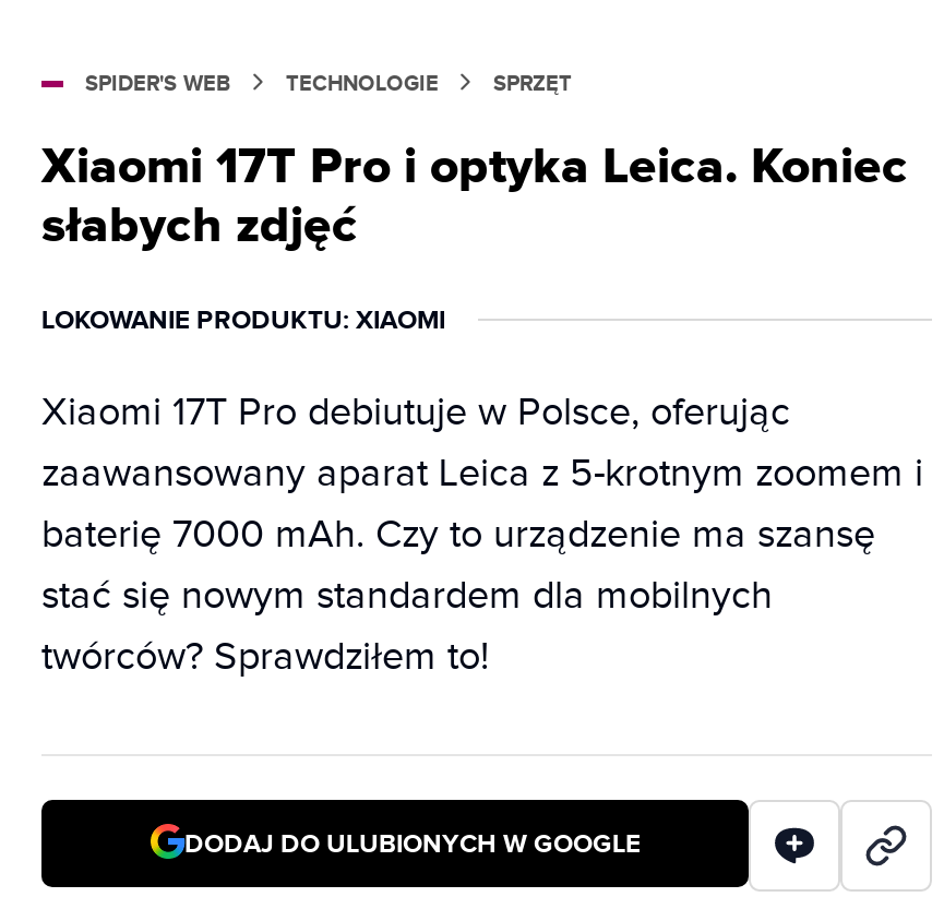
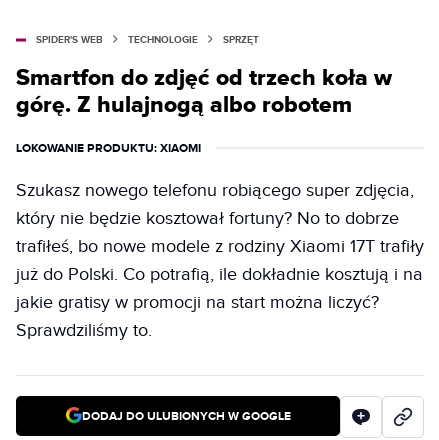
[41,136,908,256] Xiaomi 17T Pro i optyka Leica. Koniec | słabych zdjęć -> [16,64,392,119] Smartfon do zdjęć od trzech koła w | górę. Z hulajnogą albo robotem
[41,390,923,680] Xiaomi 17T Pro debiutuje w Polsce, oferując | zaawansowany aparat Leica z 5-krotnym zoomem i | baterię 7000 mAh. Czy to urządzenie ma szansę | stać się nowym standardem dla mobilnych | twórców? Sprawdziłem to! -> [16,180,424,341] Szukasz nowego telefonu robiącego super zdjęcia, | który nie będzie kosztował fortuny? No to dobrze | trafiłeś, bo nowe modele z rodziny Xiaomi 17T trafiły | już do Polski. Co potrafią, ile dokładnie kosztują i na | jakie gratisy w promocji na start można liczyć? | Sprawdziliśmy to.

